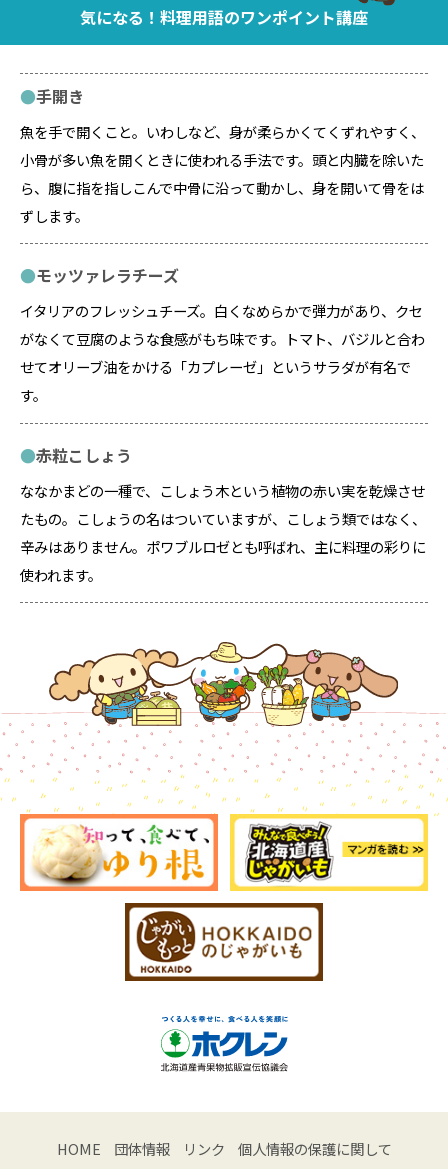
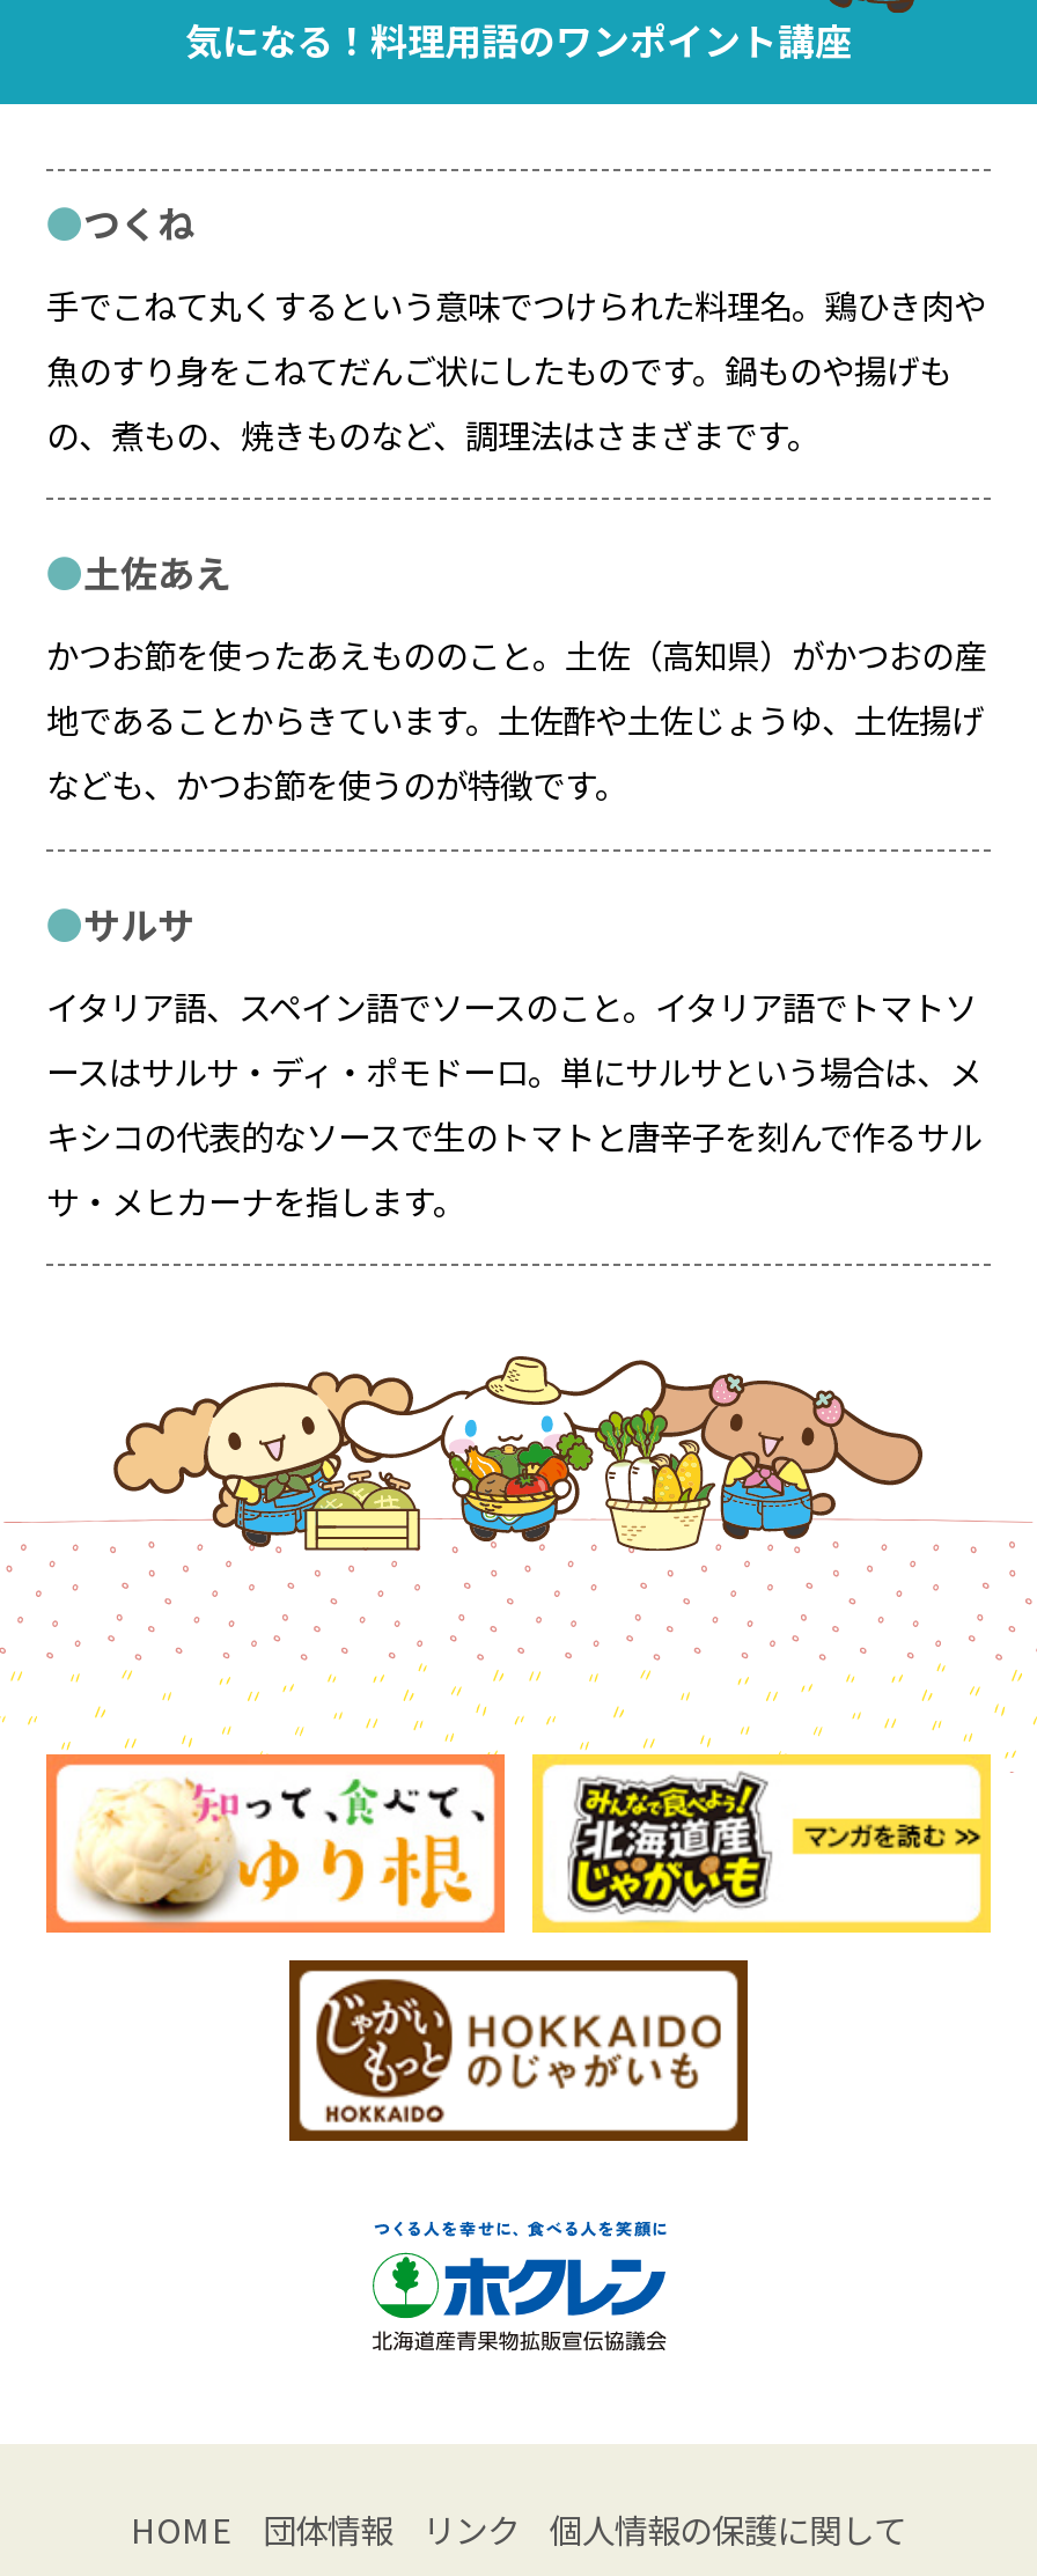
[36,84,84,108] 手開き -> [83,194,194,249] つくね
[20,121,425,226] 魚を手で開くこと。いわしなど、身が柔らかくてくずれやすく、 | 小骨が多い魚を開くときに使われる手法です。頭と内臓を除いた | ら、腹に指を指しこんで中骨に沿って動かし、身を開いて骨をは | ずします。 -> [46,279,986,458] 手でこねて丸くするという意味でつけられた料理名。鶏ひき肉や | 魚のすり身をこねてだんご状にしたものです。鍋ものや揚げも | の、煮もの、焼きものなど、調理法はさまざまです。
[36,263,179,287] モッツァレラチーズ -> [83,544,231,600] 土佐あえ
[20,300,425,405] イタリアのフレッシュチーズ。白くなめらかで弾力があり、クセ | がなくて豆腐のような食感がもち味です。トマト、バジルと合わ | せてオリーブ油をかける「カプレーゼ」というサラダが有名で | す。 -> [46,630,986,808] かつお節を使ったあえもののこと。土佐（高知県）がかつおの産 | 地であることからきています。土佐酢や土佐じょうゆ、土佐揚げ | なども、かつお節を使うのが特徴です。
[36,443,132,467] 赤粒こしょう -> [83,895,194,951] サルサ
[20,480,426,585] ななかまどの一種で、こしょう木という植物の赤い実を乾燥させ | たもの。こしょうの名はついていますが、こしょう類ではなく、 | 辛みはありません。ポワブルロゼとも呼ばれ、主に料理の彩りに | 使われます。 -> [46,980,981,1223] イタリア語、スペイン語でソースのこと。イタリア語でトマトソ | ースはサルサ・ディ・ポモドーロ。単にサルサという場合は、メ | キシコの代表的なソースで生のトマトと唐辛子を刻んで作るサル | サ・メヒカーナを指します。

